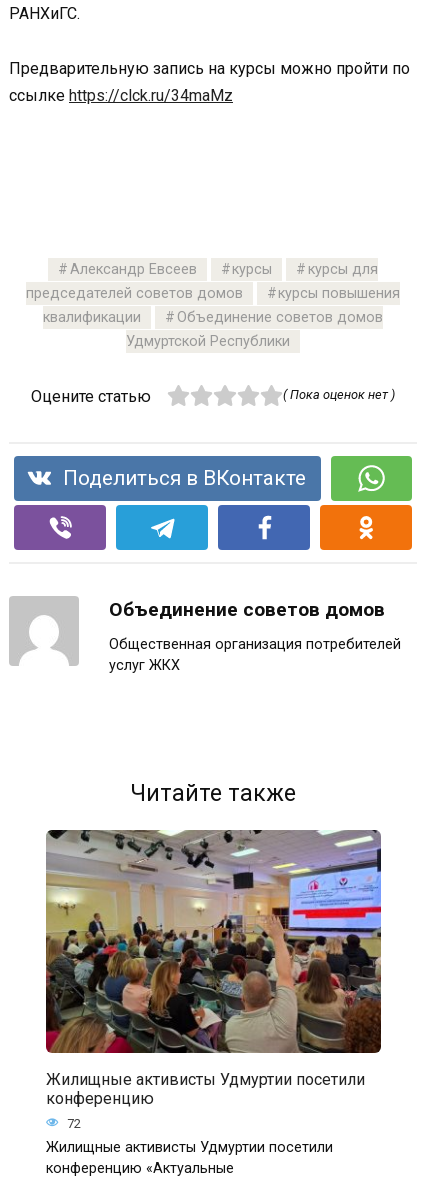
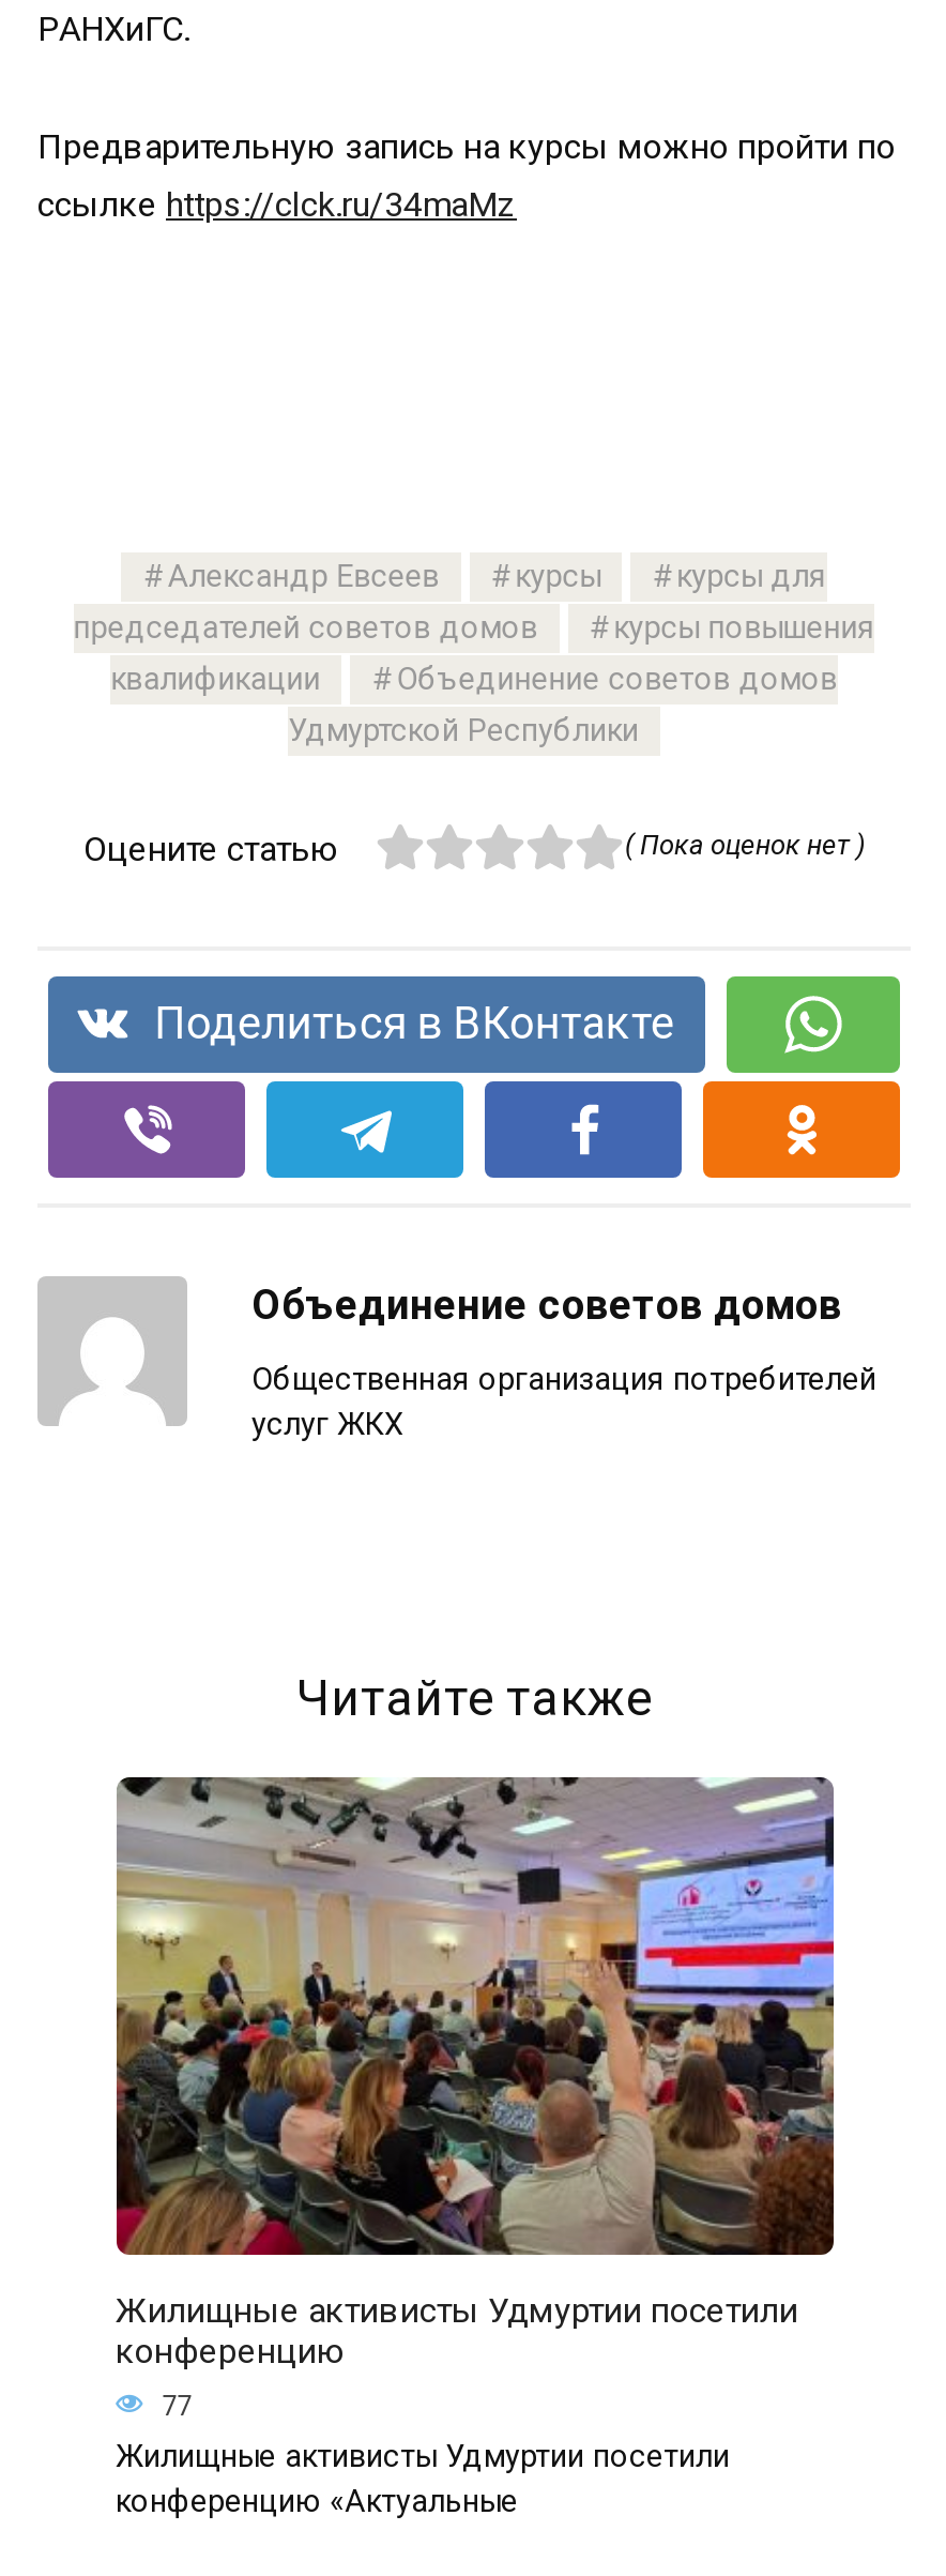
[67,1116,81,1131] 72 -> [162,2389,192,2422] 77

